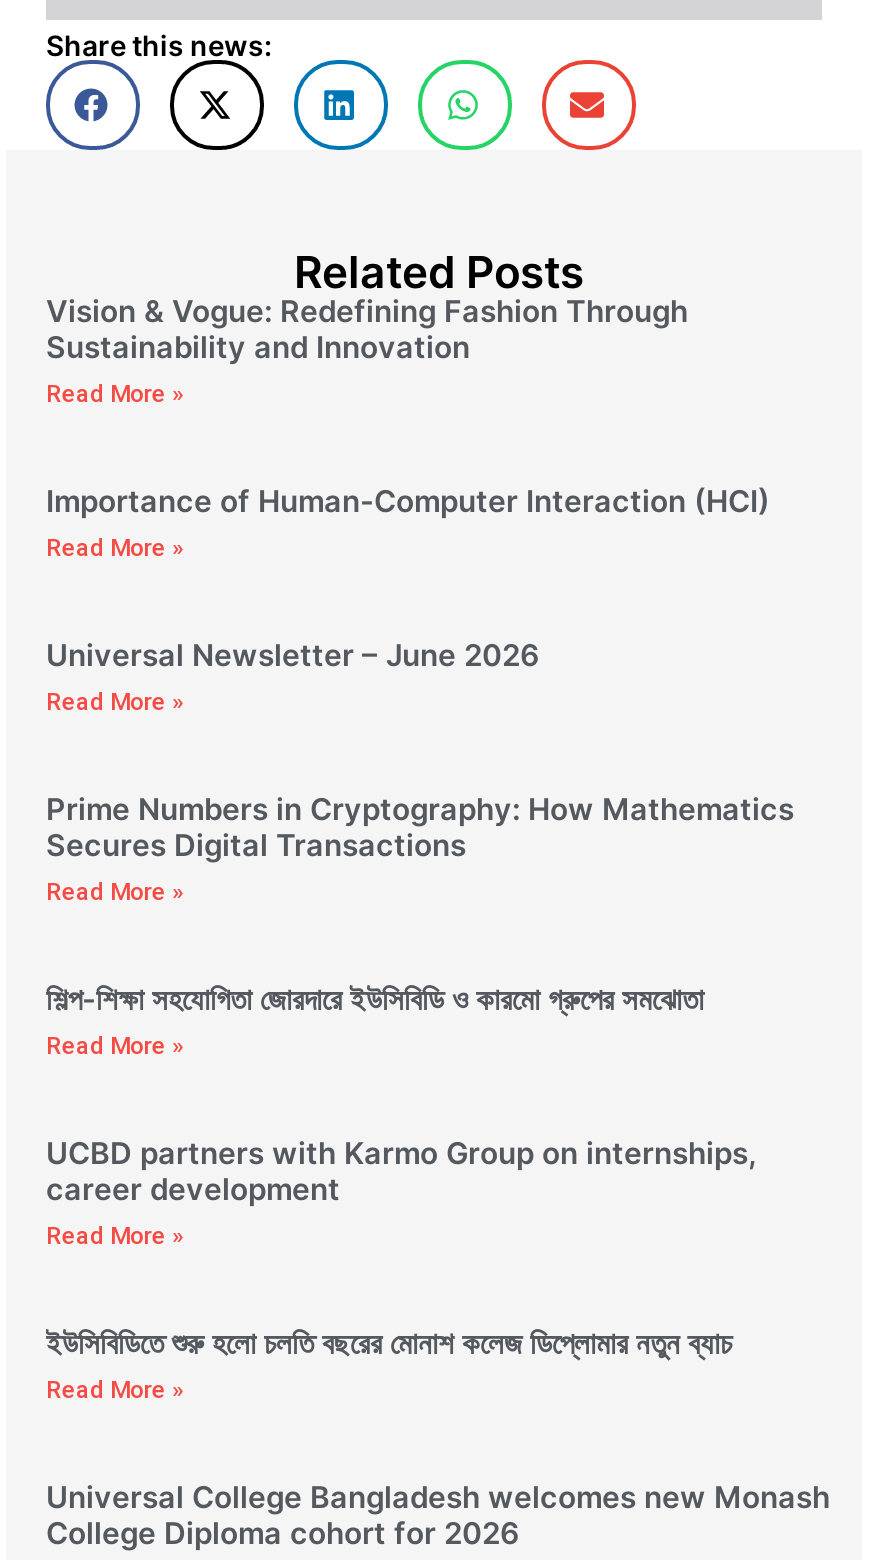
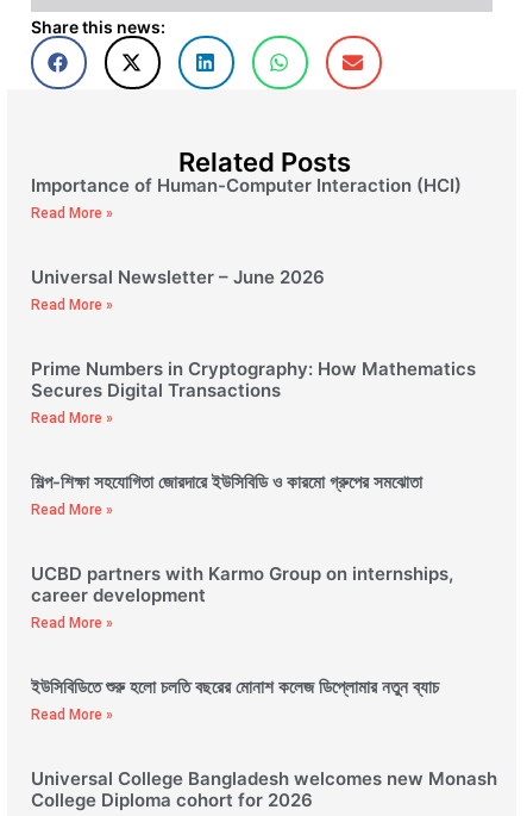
[46,292,688,408] Vision & Vogue: Redefining Fashion Through | Sustainability and Innovation | Read More » -> none

